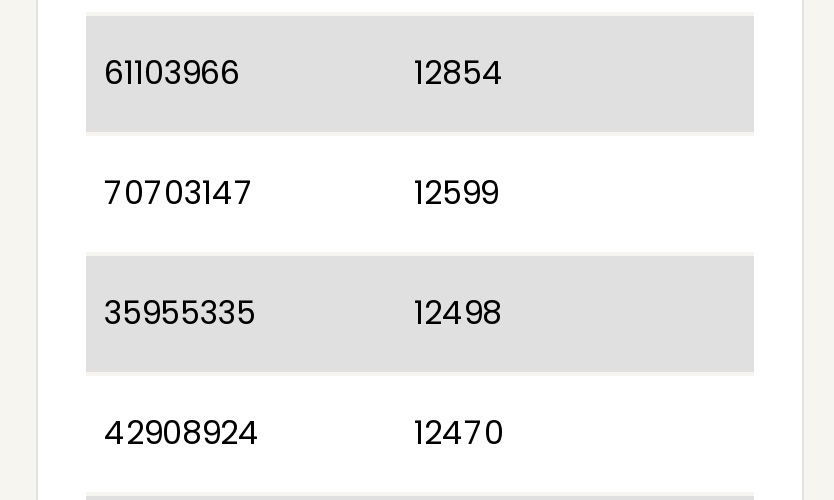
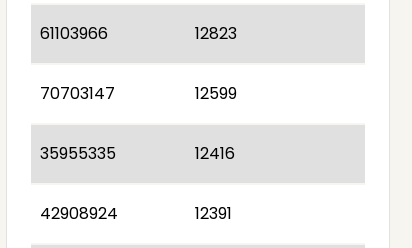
[414,50,504,96] 12854 -> [195,22,237,45] 12823
[414,290,502,336] 12498 -> [195,142,235,165] 12416
[414,410,504,456] 12470 -> [195,202,232,225] 12391

